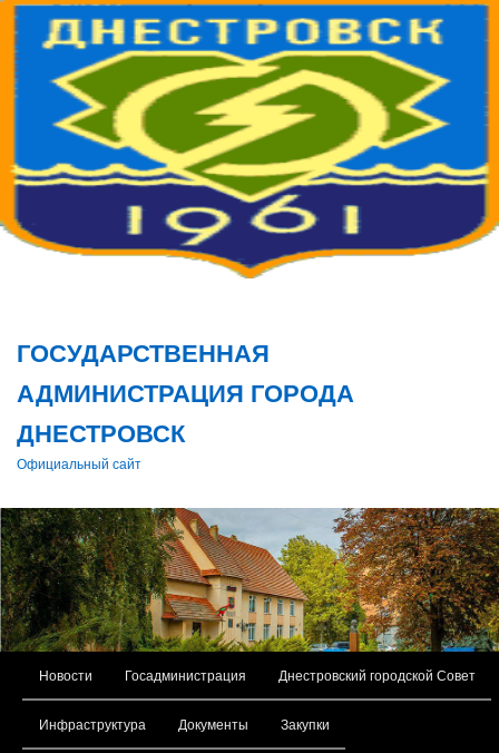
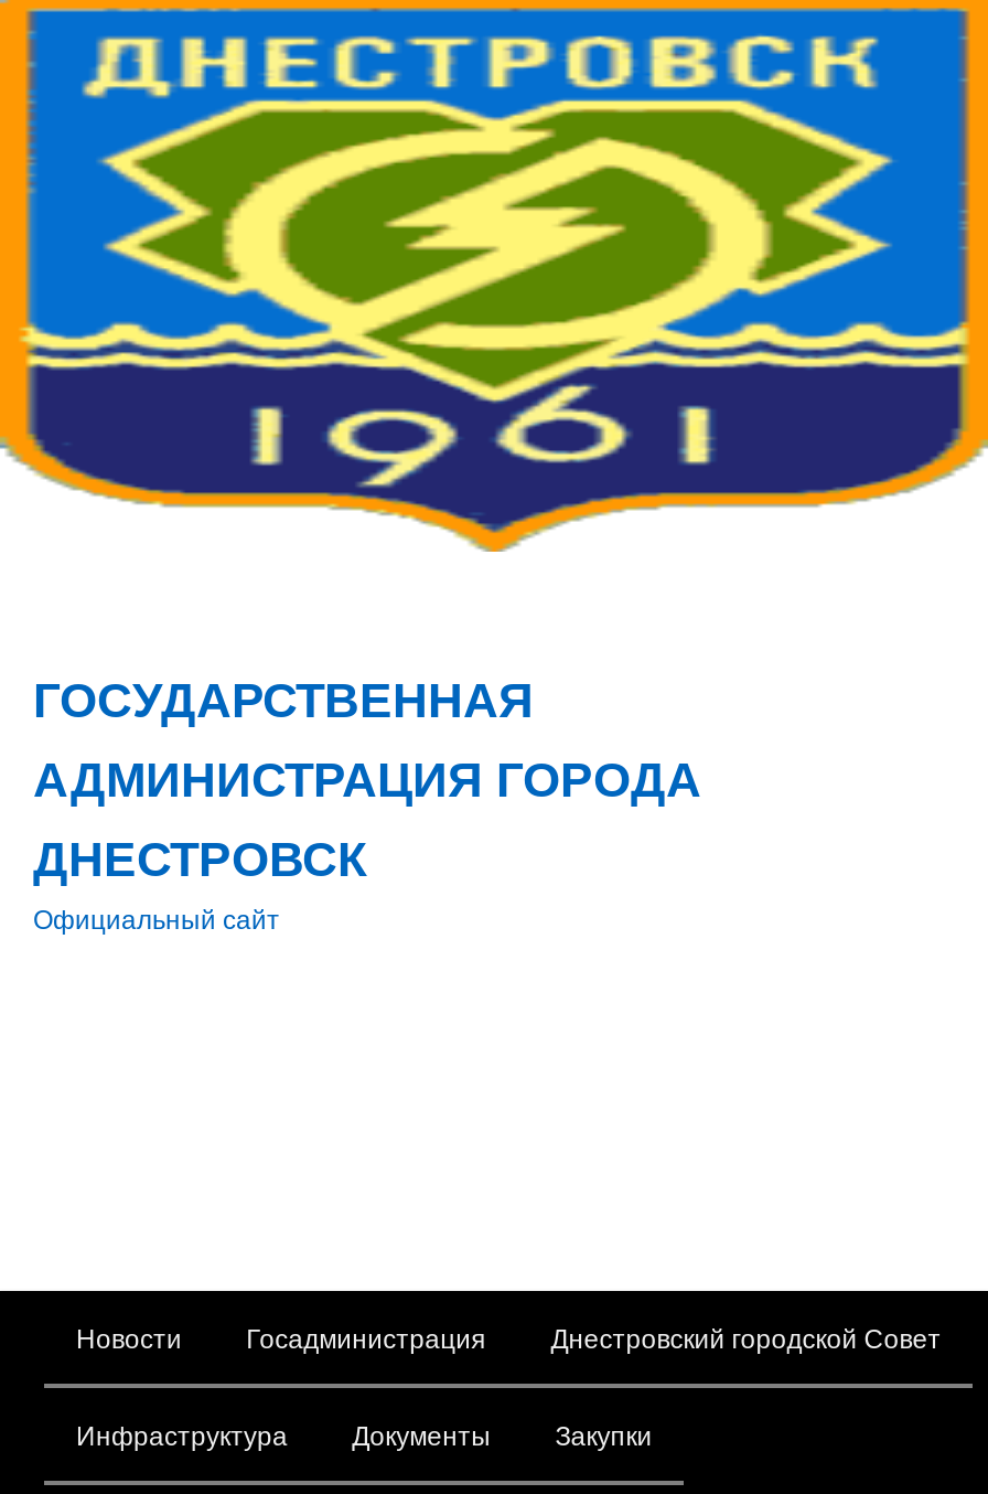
[3,507,496,653] [image] -> none

